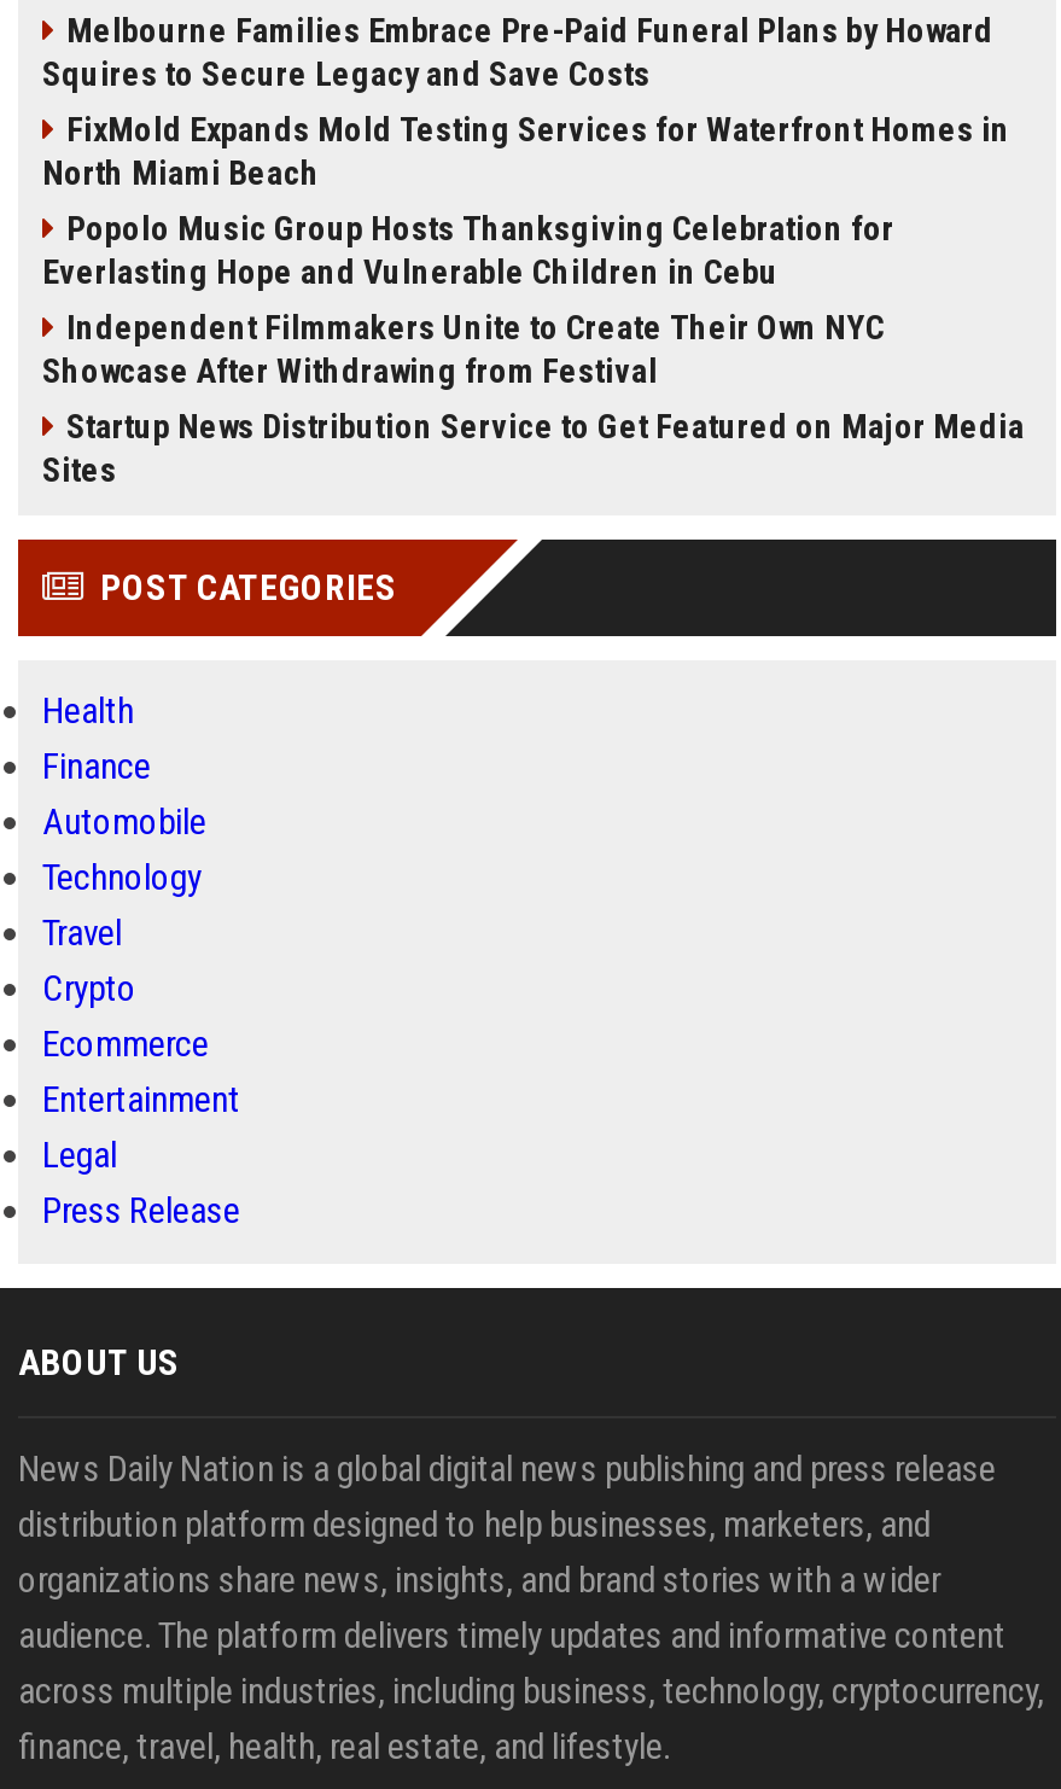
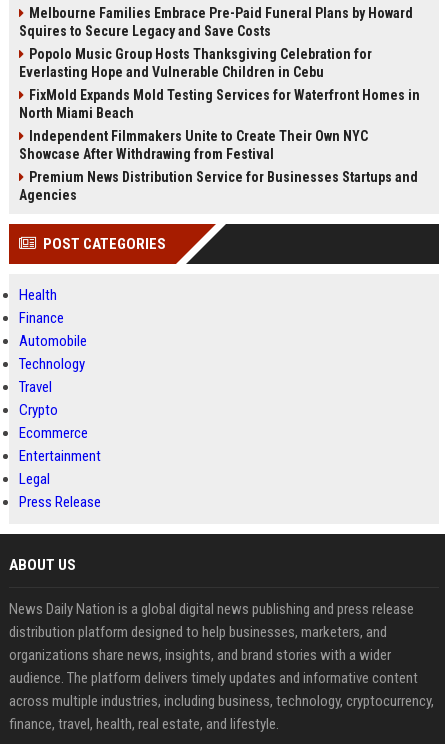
moved [42,110,1010,192] -> [19,87,420,121]: FixMold Expands Mold Testing Services for Waterfront Homes in | North Miami Beach
moved [42,209,894,291] -> [19,46,372,80]: Popolo Music Group Hosts Thanksgiving Celebration for | Everlasting Hope and Vulnerable Children in Cebu
[42,407,1025,489] Startup News Distribution Service to Get Featured on Major Media | Sites -> [19,169,418,203] Premium News Distribution Service for Businesses Startups and | Agencies

